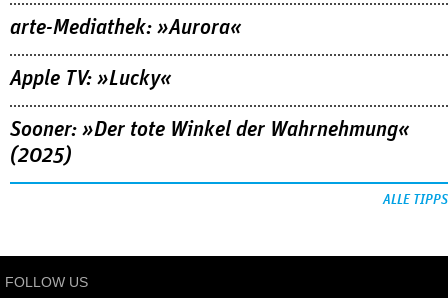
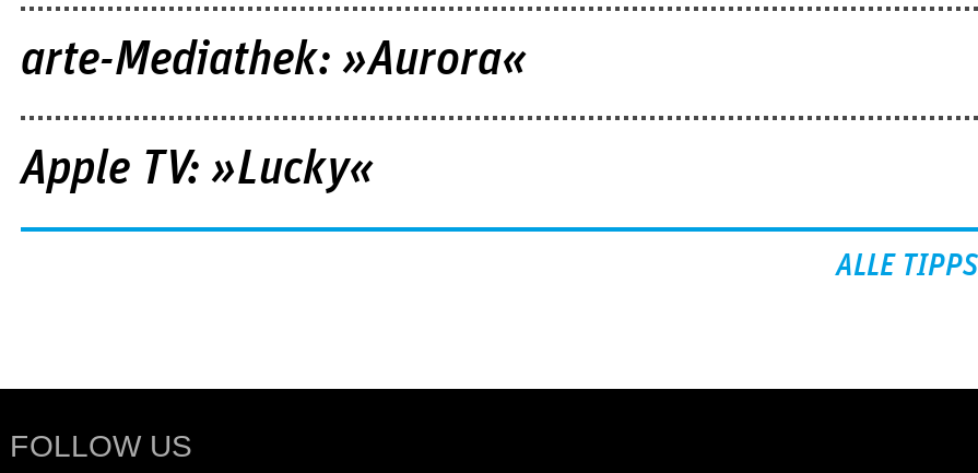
[10,119,410,167] Sooner: »Der tote Winkel der Wahrnehmung« | (2025) -> none

